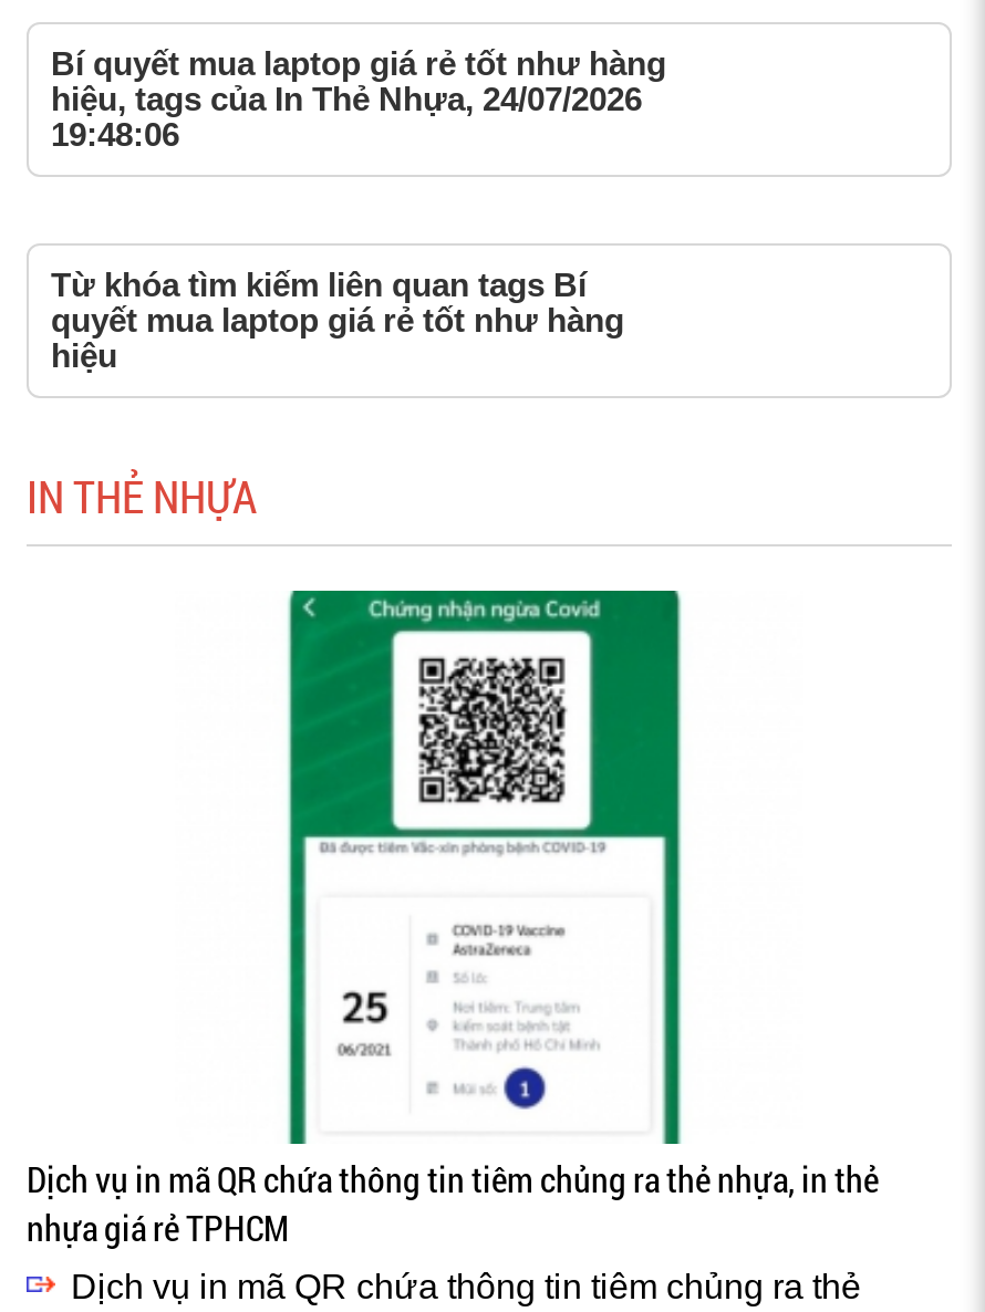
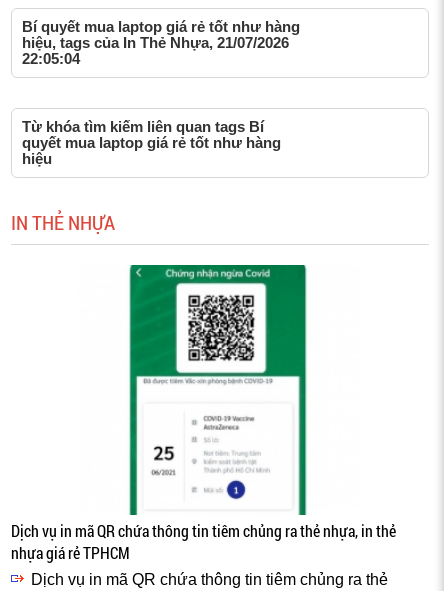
[51,80,642,117] hiệu, tags của In Thẻ Nhựa, 24/07/2026 -> [22,34,289,51] hiệu, tags của In Thẻ Nhựa, 21/07/2026
[51,115,179,153] 19:48:06 -> [22,50,80,67] 22:05:04

